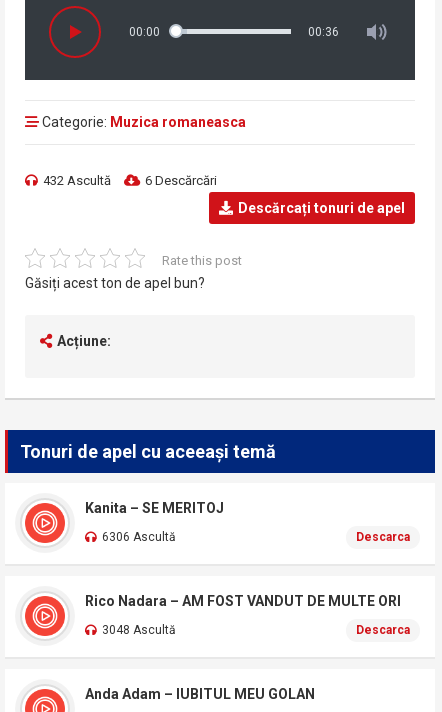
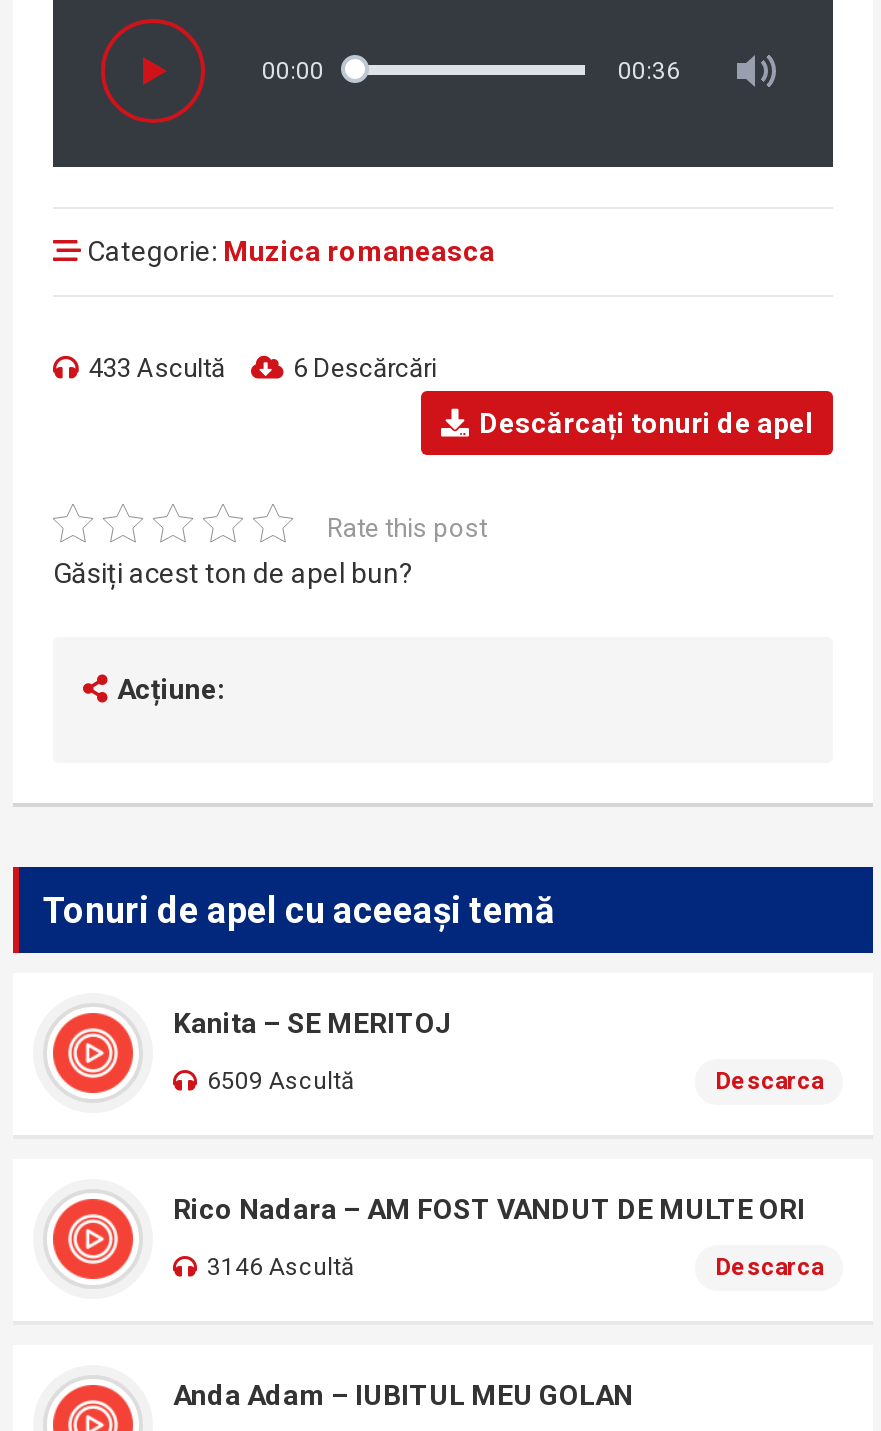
[43,173,111,188] 432 Ascultă -> [89,353,225,383] 433 Ascultă
[102,530,176,544] 6306 Ascultă -> [207,1067,355,1095] 6509 Ascultă
[102,623,176,637] 3048 Ascultă -> [207,1253,355,1281] 3146 Ascultă

